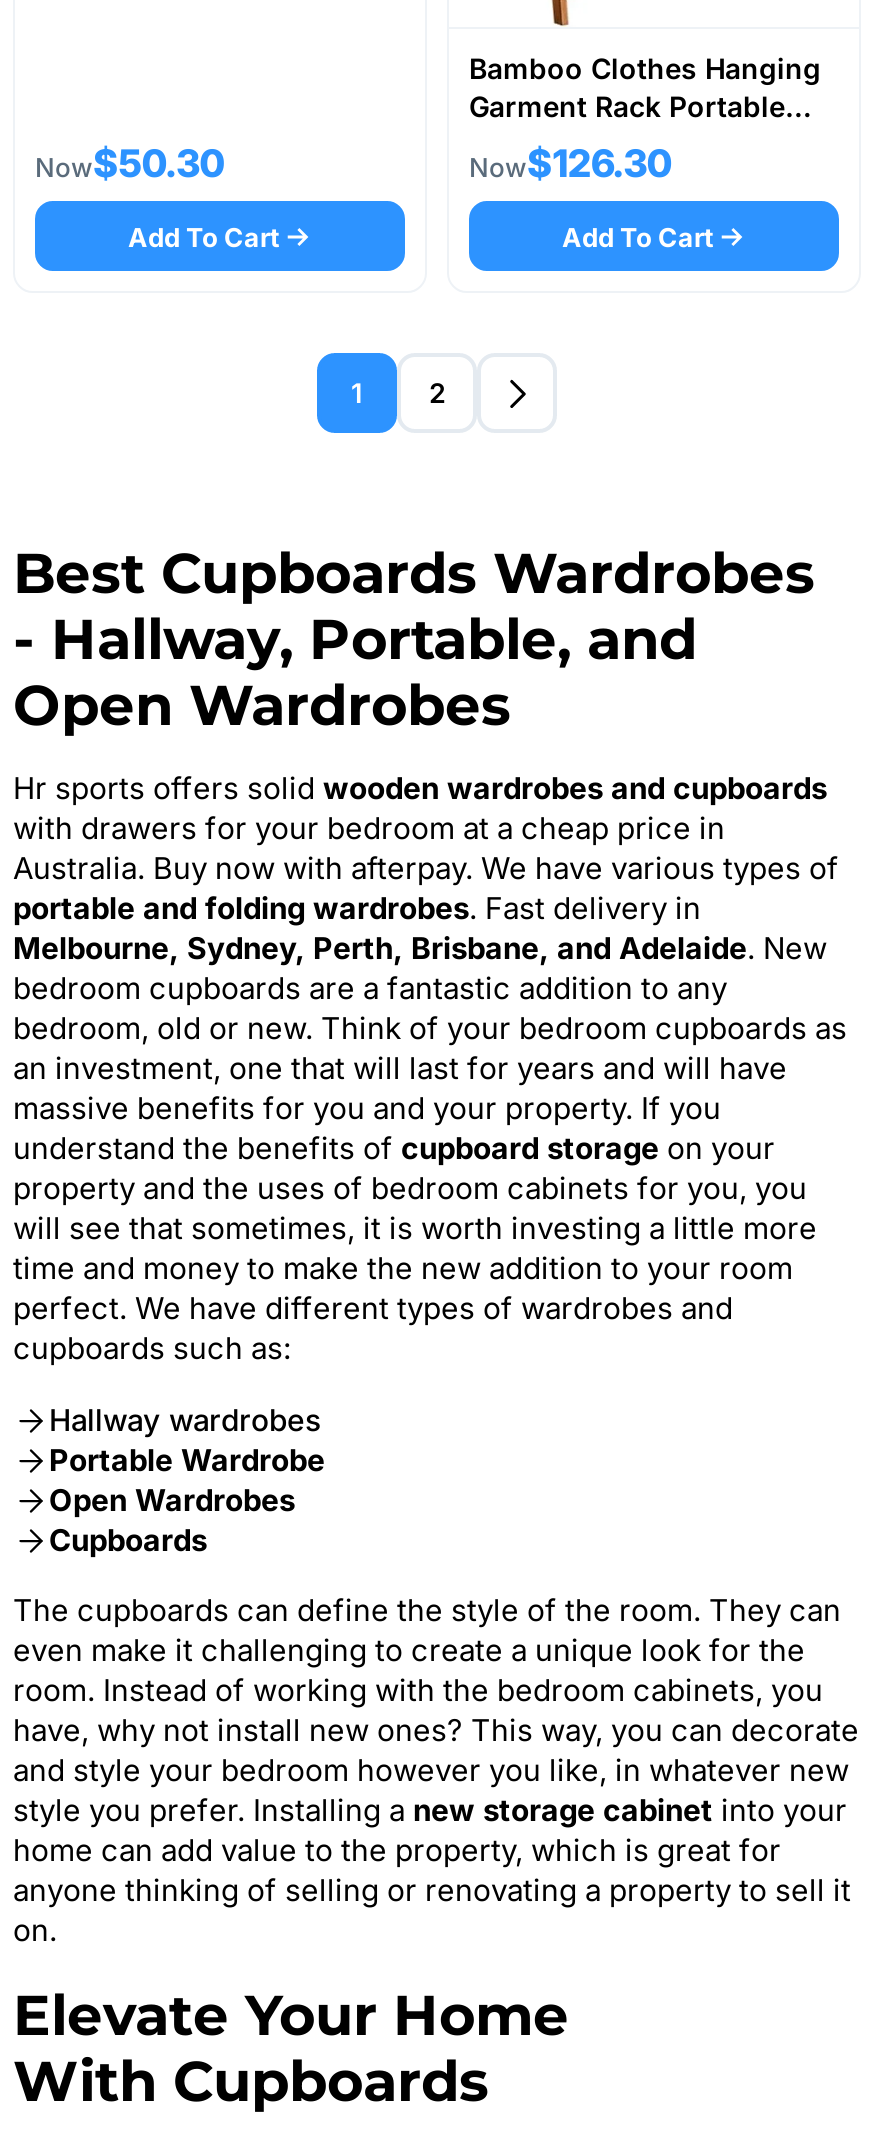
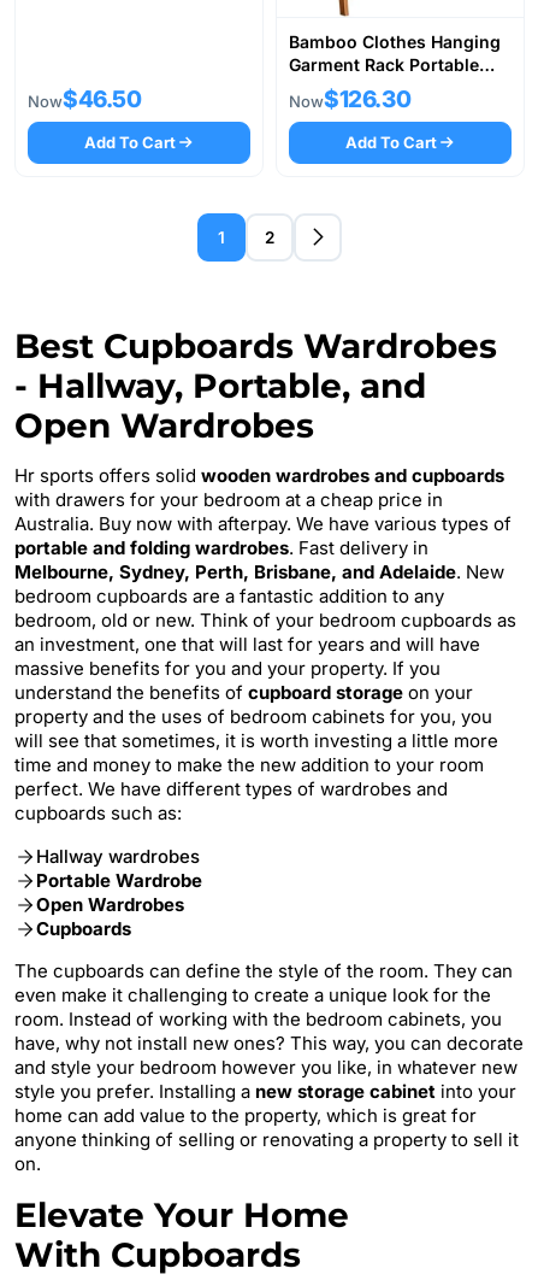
[35,141,224,187] Now$50.30 -> [28,85,142,113] Now$46.50

